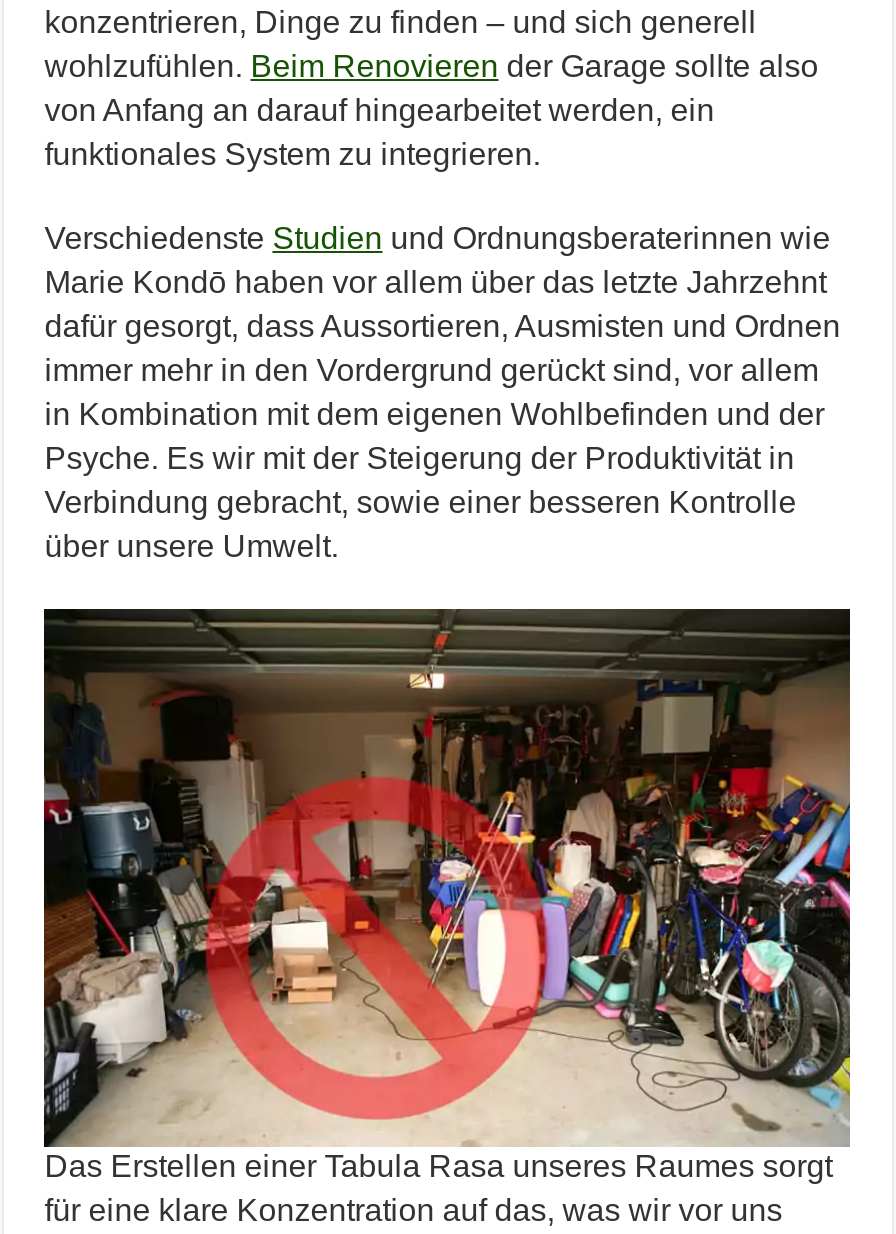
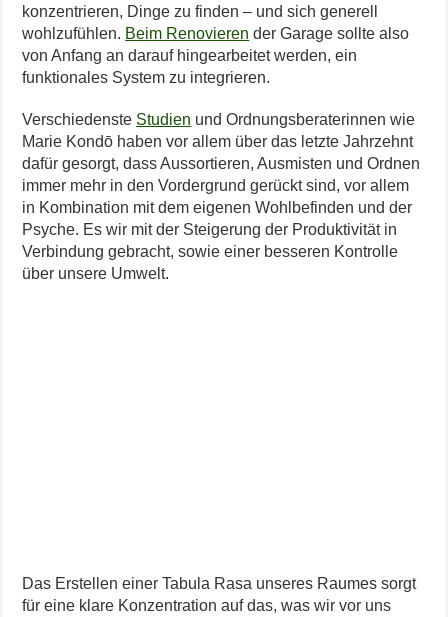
[42,606,852,1148] [image] -> none

